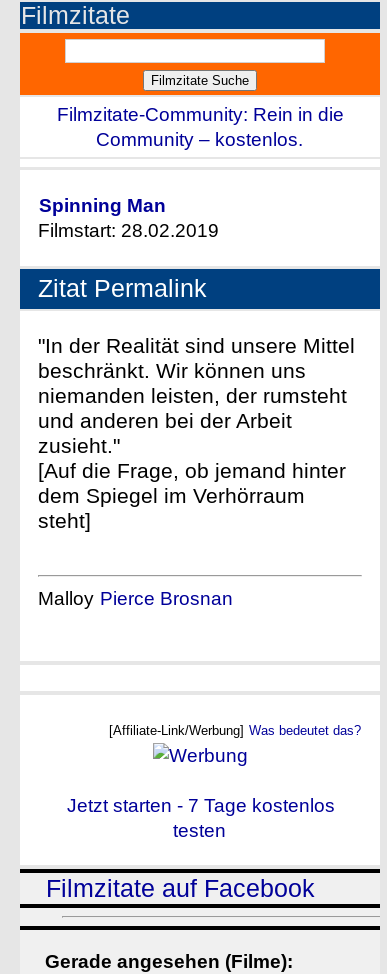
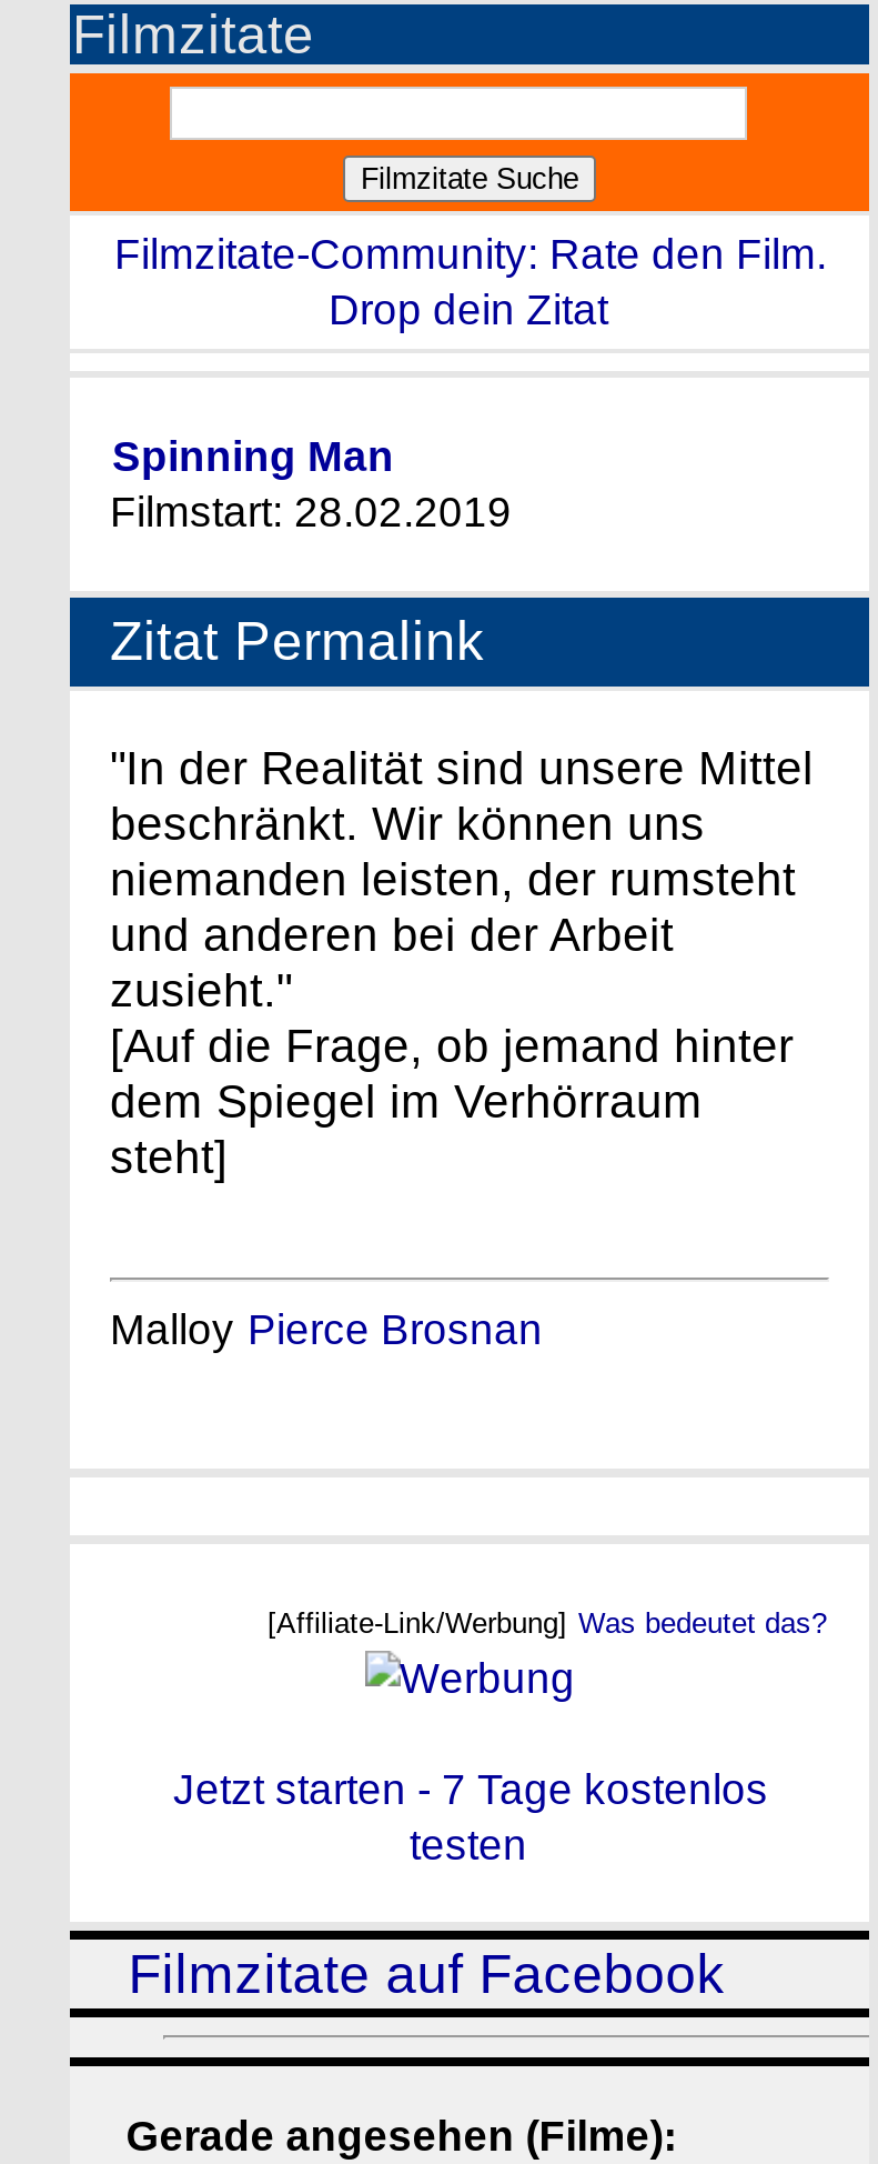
[57,104,344,150] Filmzitate-Community: Rein in die | Community – kostenlos. -> [114,231,827,333] Filmzitate-Community: Rate den Film. | Drop dein Zitat

